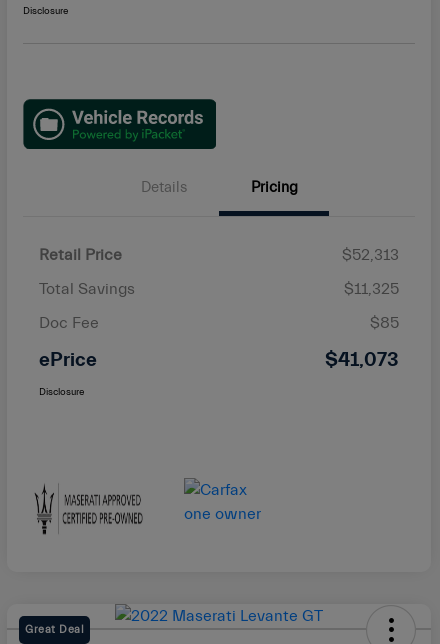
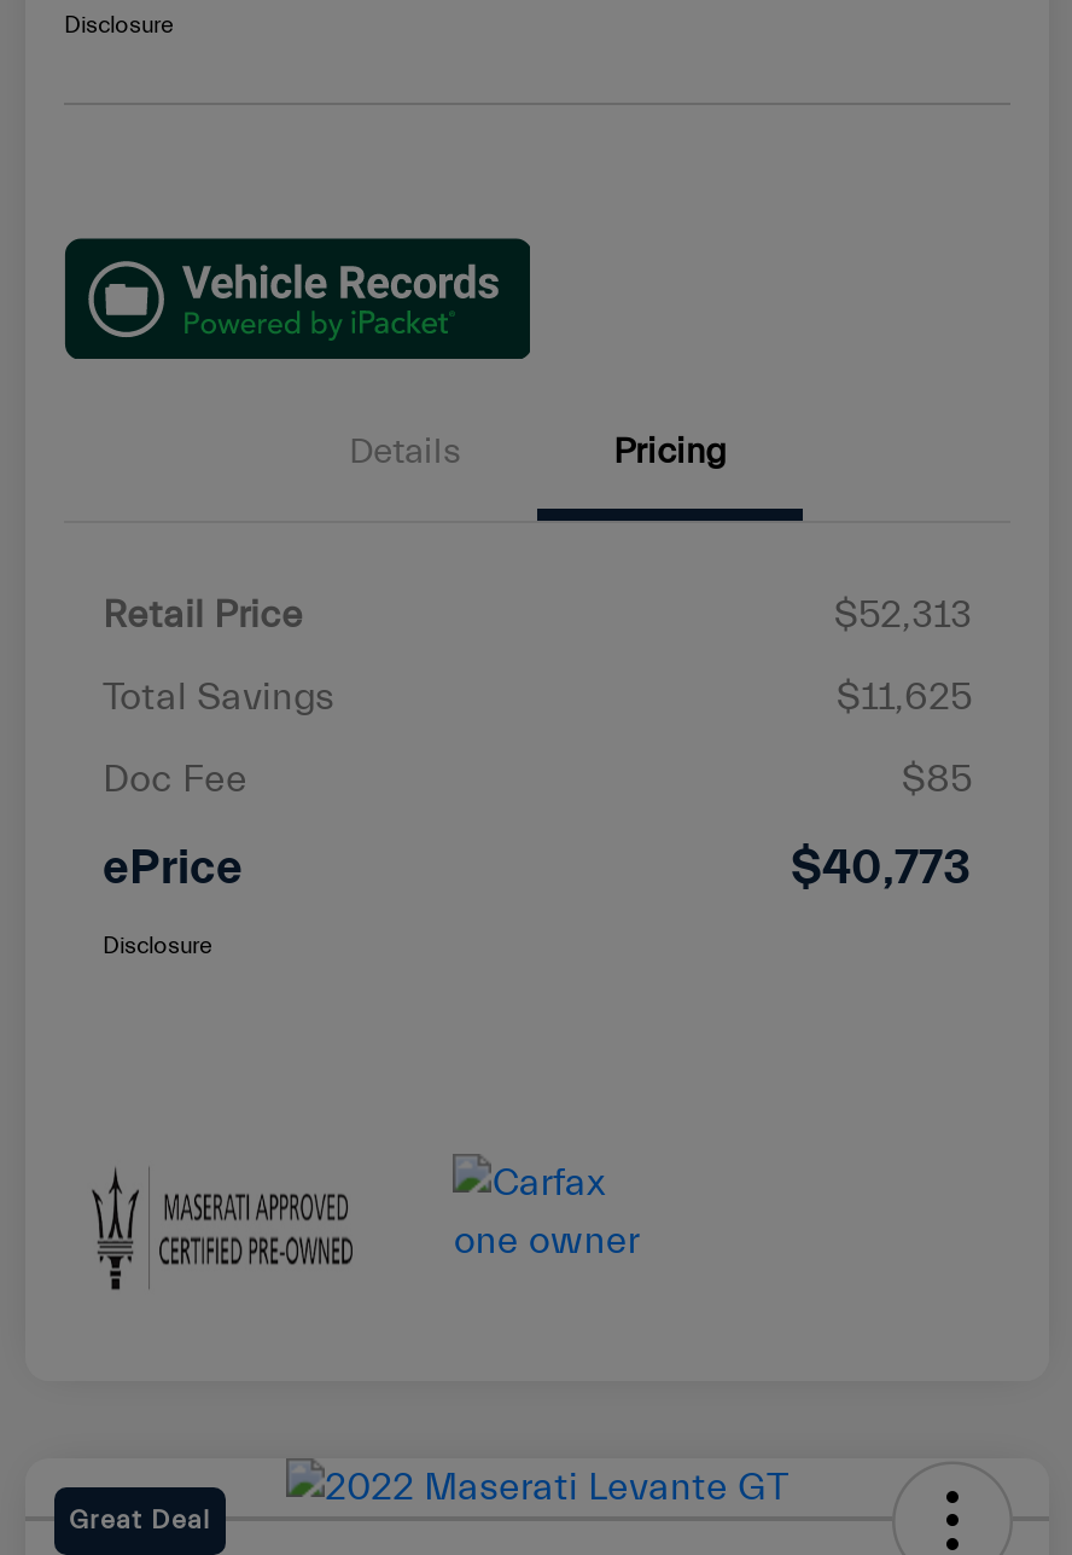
[344,280,399,298] $11,325 -> [837,675,972,719] $11,625
[325,348,399,371] $41,073 -> [791,839,972,895] $40,773

